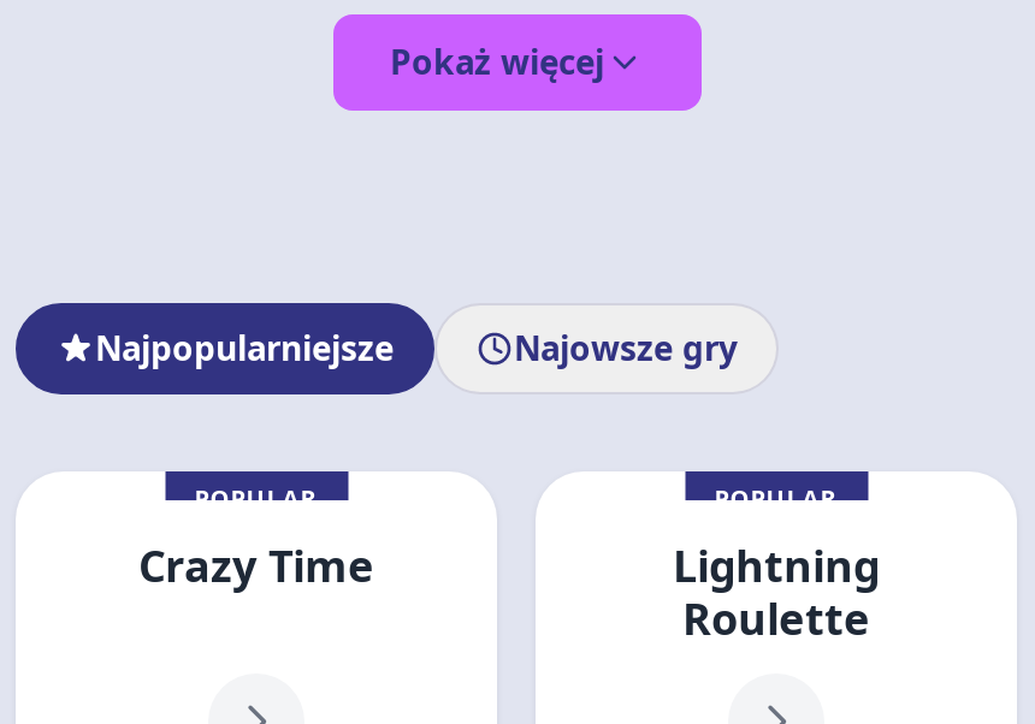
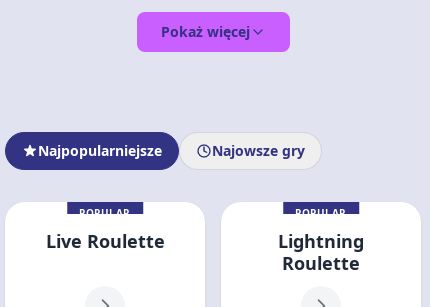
[138,536,374,594] Crazy Time -> [45,229,164,253] Live Roulette

